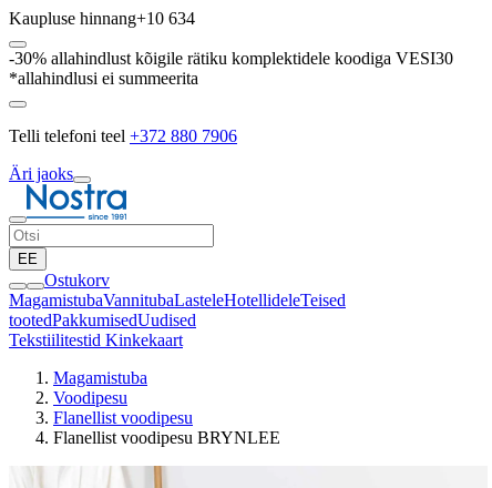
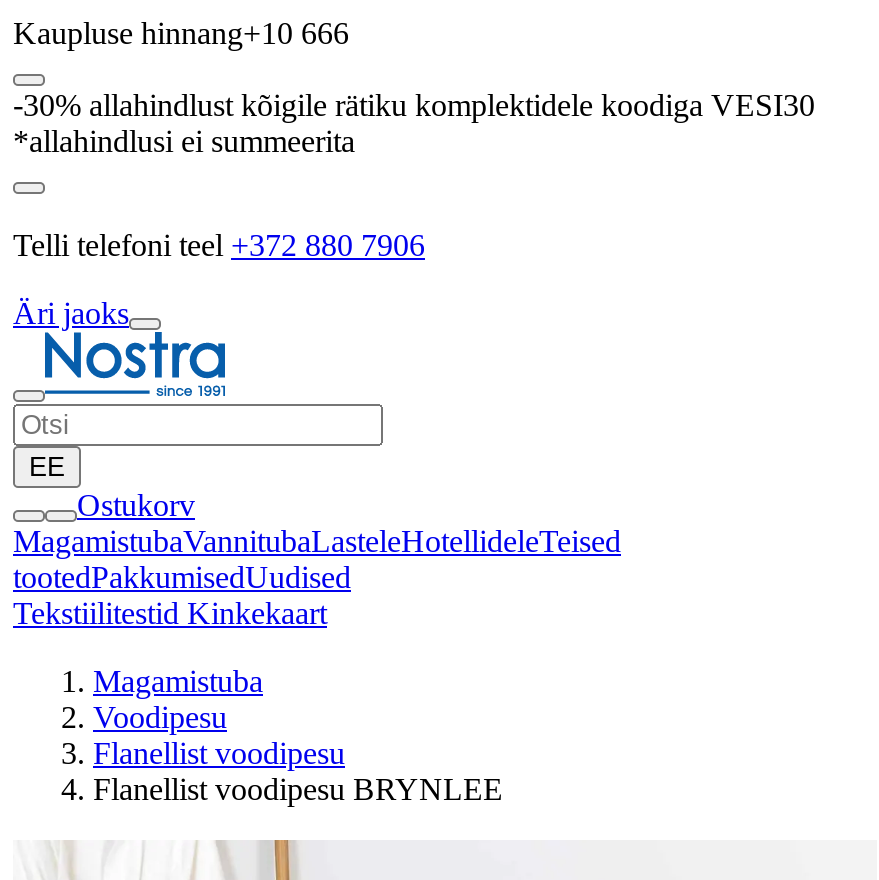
[9,9,195,28] Kaupluse hinnang+10 634 -> [13,16,349,50] Kaupluse hinnang+10 666

